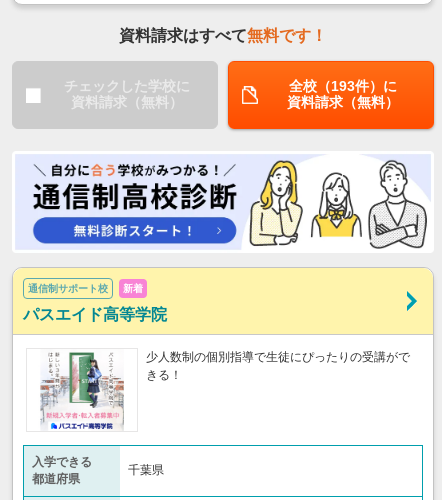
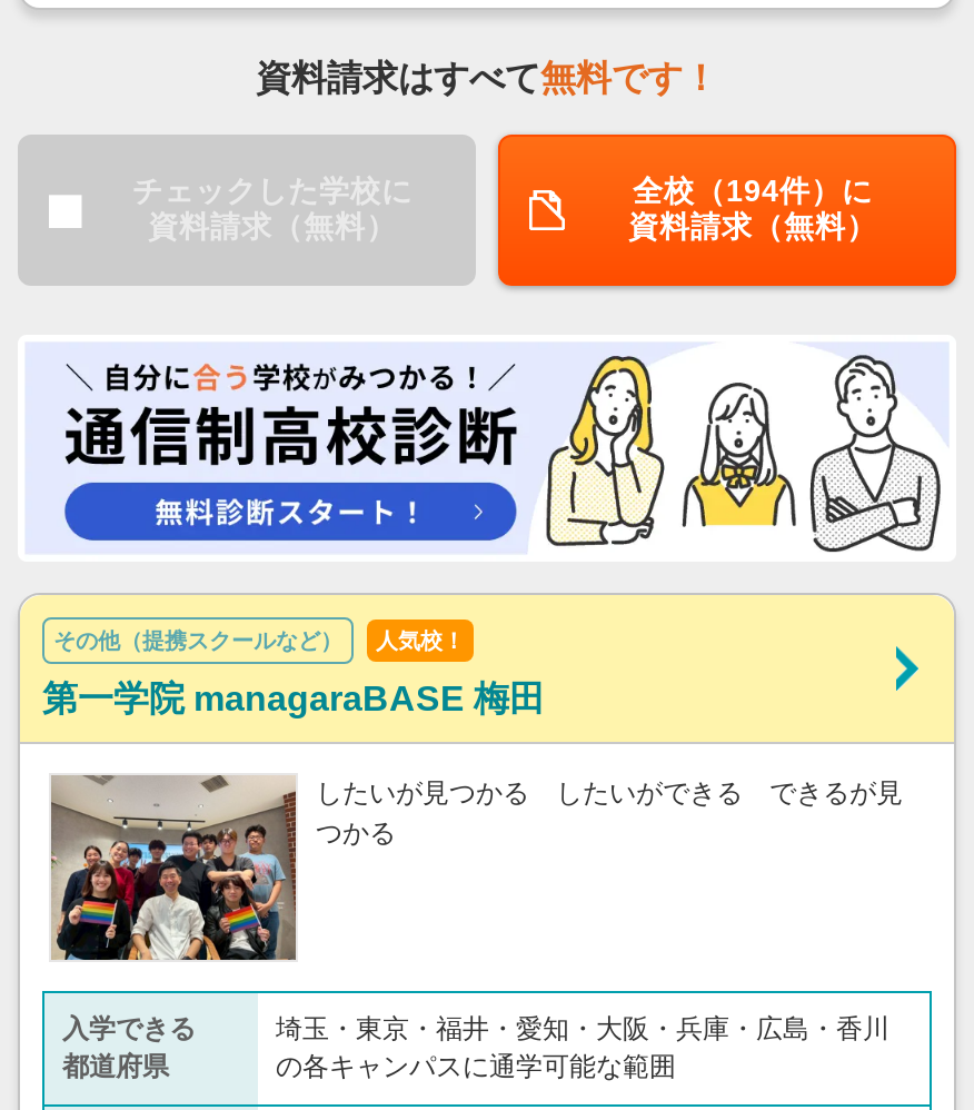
[288,79,396,94] 全校（193件）に -> [633,176,873,209] 全校（194件）に
[28,283,143,294] 通信制サポート校 | 新着 -> [53,629,465,654] その他（提携スクールなど） | 人気校！
[23,306,167,323] パスエイド高等学院 -> [42,680,545,718] 第一学院 managaraBASE 梅田
[27,349,410,432] [image] | 少人数制の個別指導で生徒にぴったりの受講がで | きる！ -> [49,774,903,963] [image] | したいが見つかる したいができる できるが見 | つかる
[128,463,164,477] 千葉県 -> [276,1013,889,1082] 埼玉・東京・福井・愛知・大阪・兵庫・広島・香川 | の各キャンパスに通学可能な範囲

